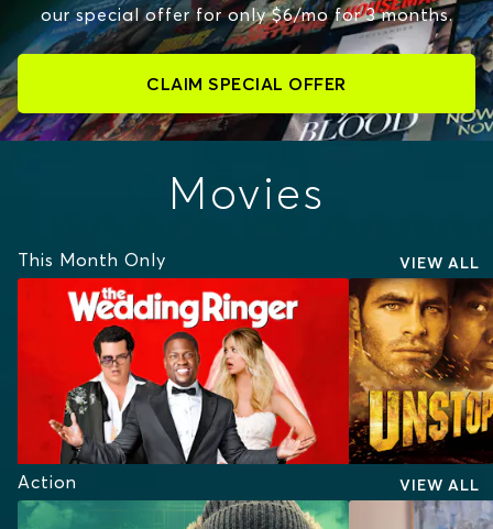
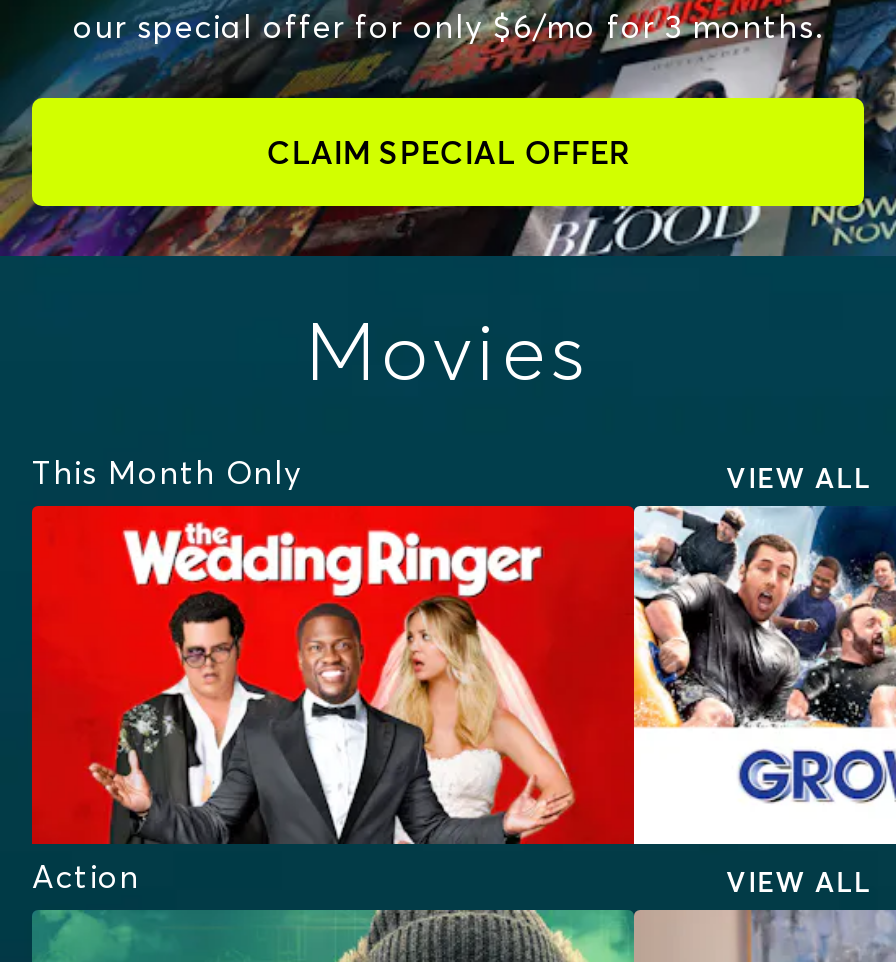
[348,277,490,465] [image] -> [632,504,890,846] [image]

